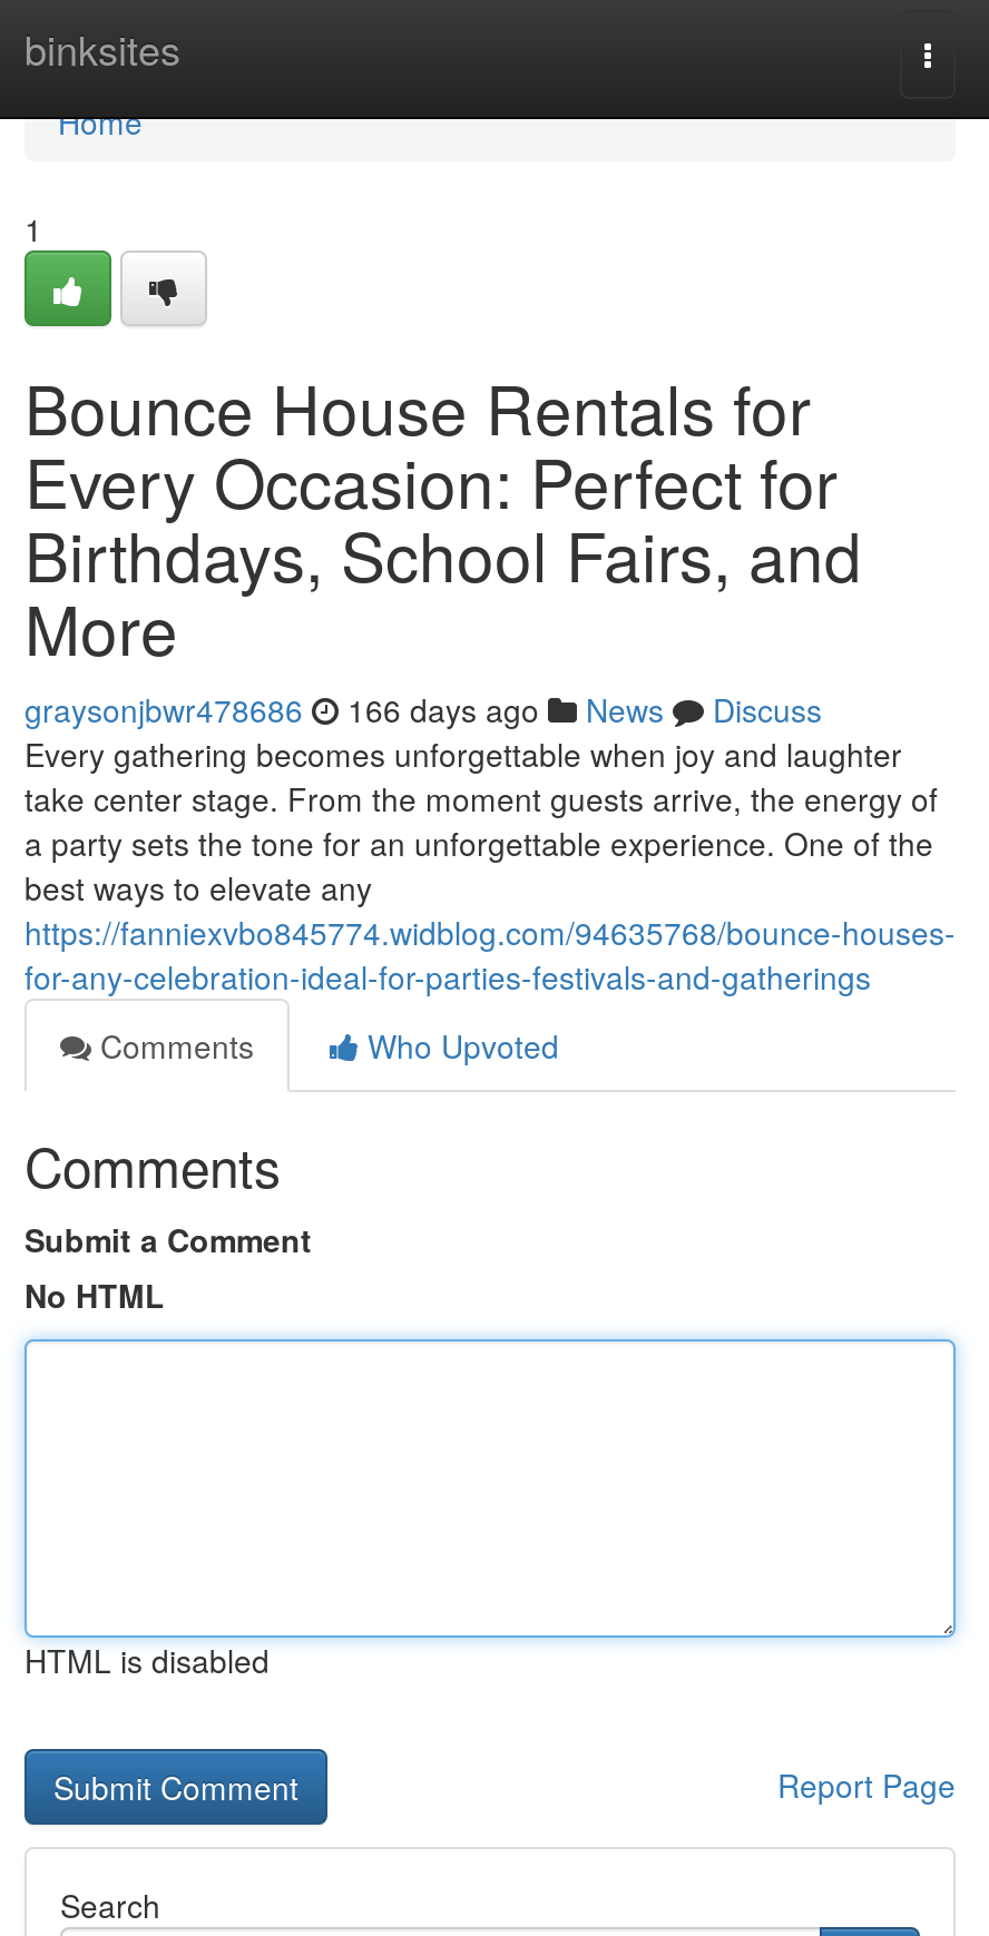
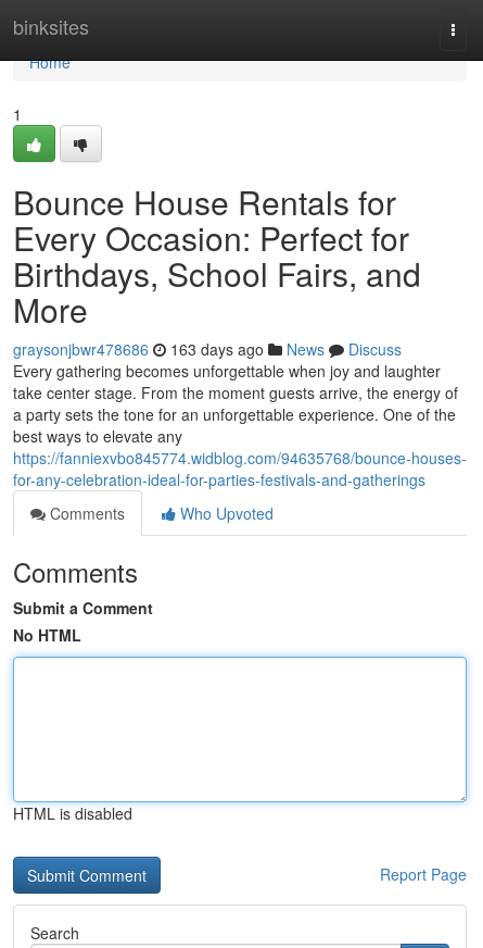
[25,687,822,731] graysonjbwr478686 166 days ago News Discuss -> [13,338,402,360] graysonjbwr478686 163 days ago News Discuss

